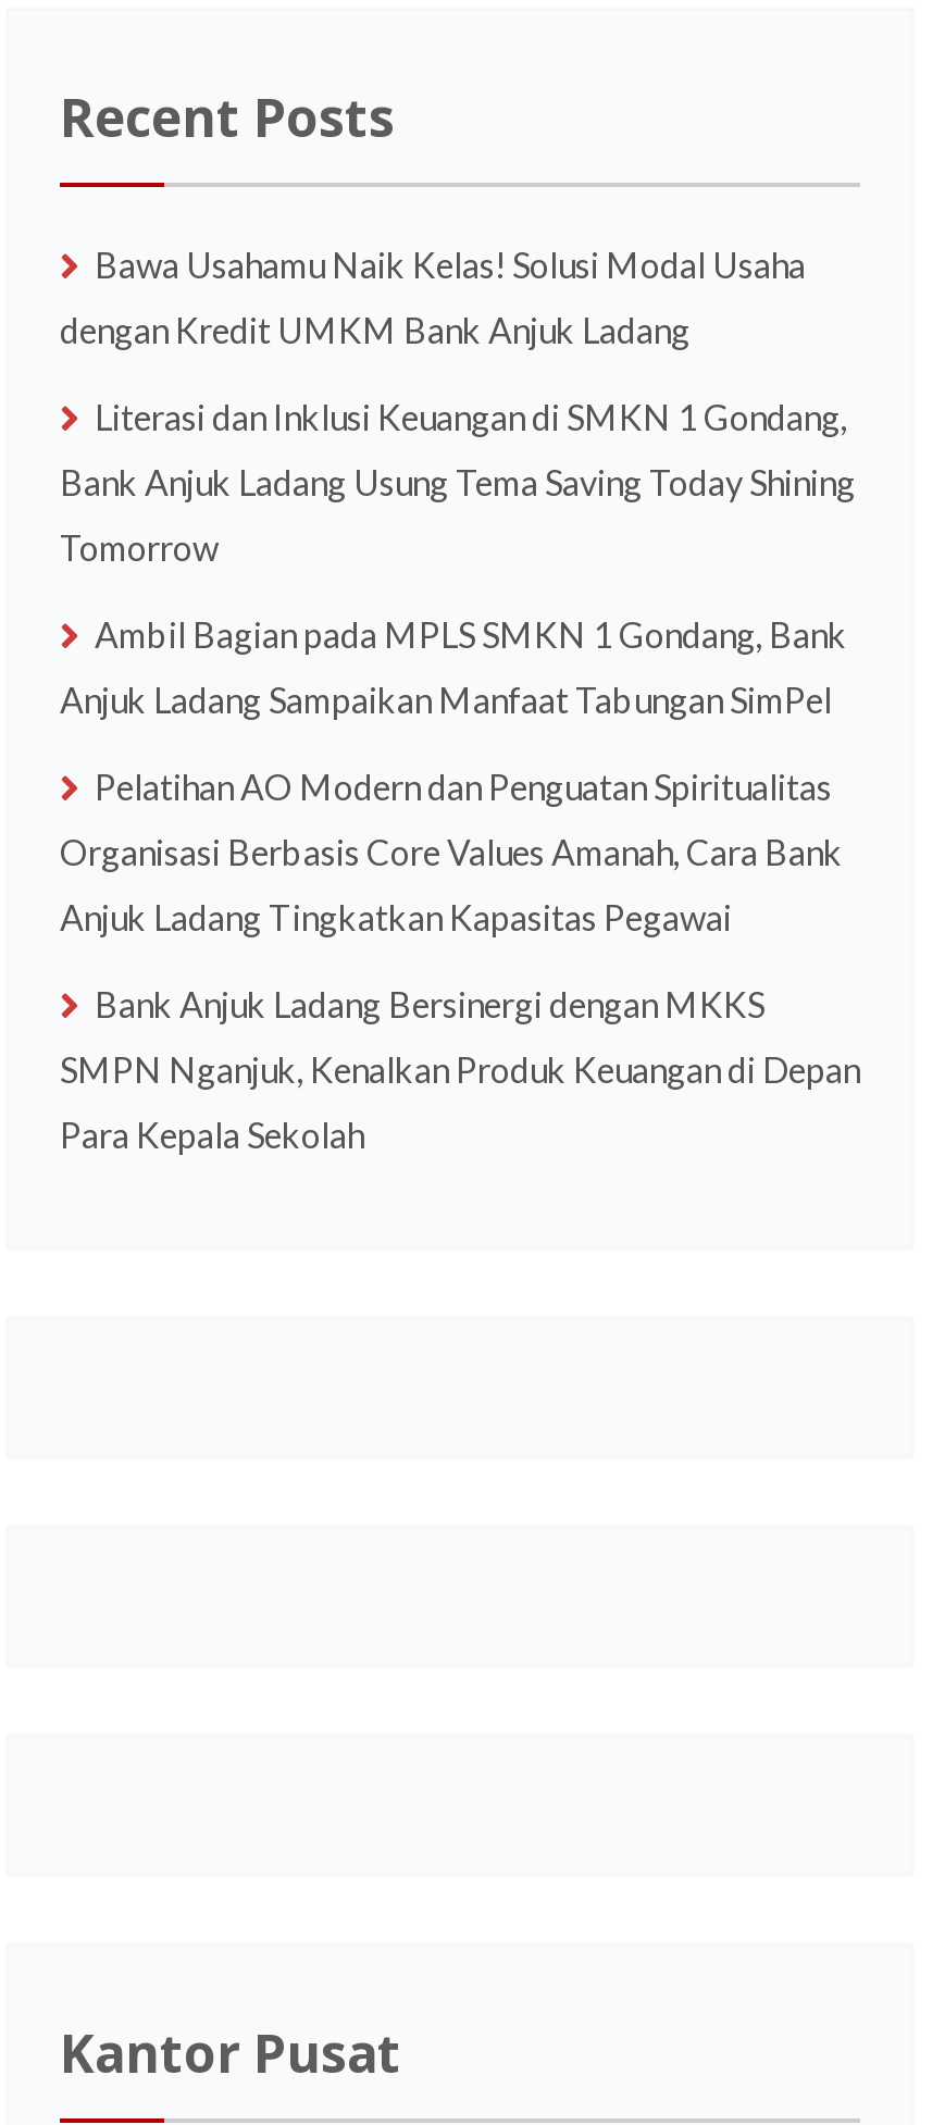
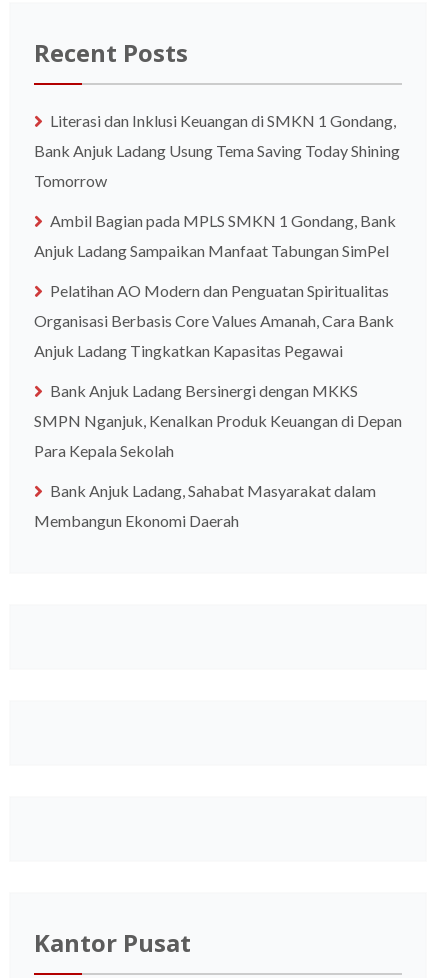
[60,243,806,350] Bawa Usahamu Naik Kelas! Solusi Modal Usaha | dengan Kredit UMKM Bank Anjuk Ladang -> none
moved [60,395,860,1154] -> [34,111,402,460]: Literasi dan Inklusi Keuangan di SMKN 1 Gondang, | Bank Anjuk Ladang Usung Tema Saving Today Shining | Tomorrow | ... | SMPN Nganjuk, Kenalkan Produk Keuangan di Depan | Para Kepala Sekolah
none -> [34,481,376,530] Bank Anjuk Ladang, Sahabat Masyarakat dalam | Membangun Ekonomi Daerah

